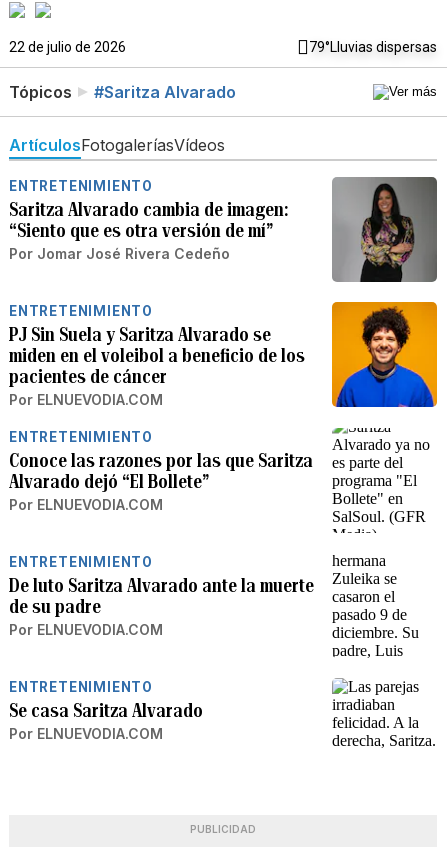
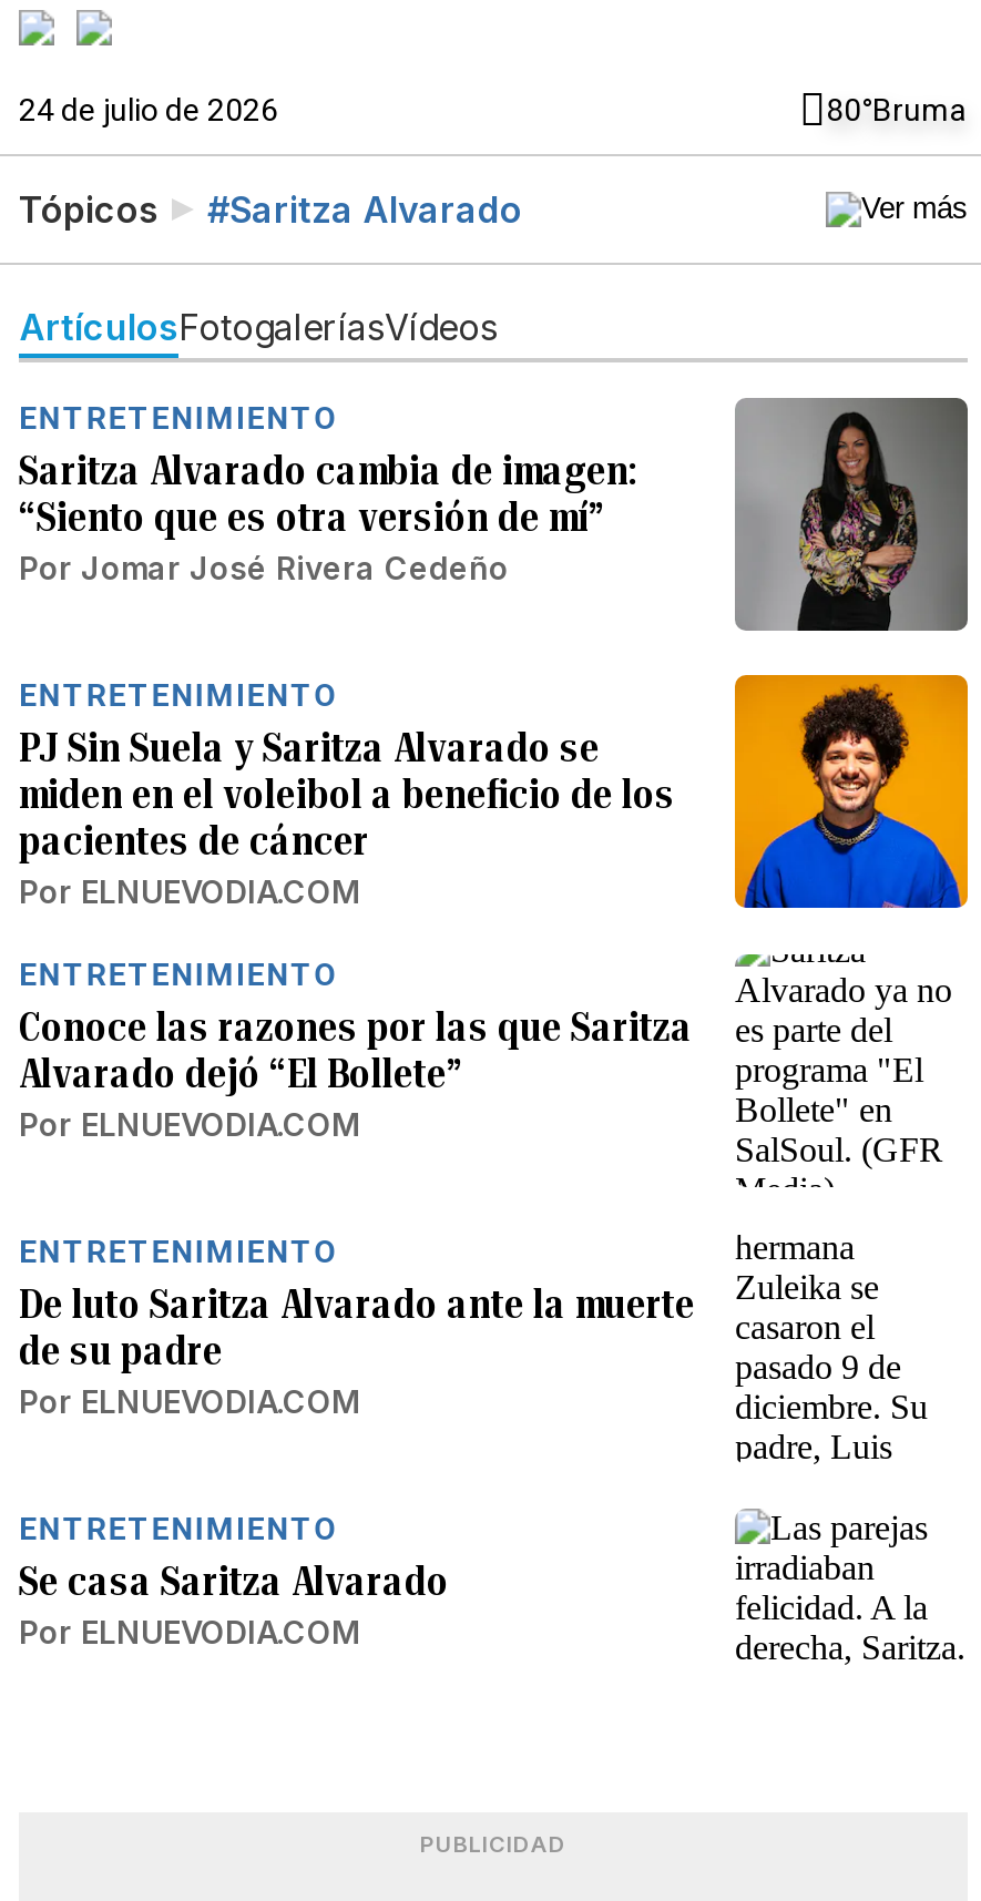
[9,39,437,55] 22 de julio de 2026 | 79°Lluvias dispersas -> [19,92,968,127] 24 de julio de 2026 | 80°Bruma

